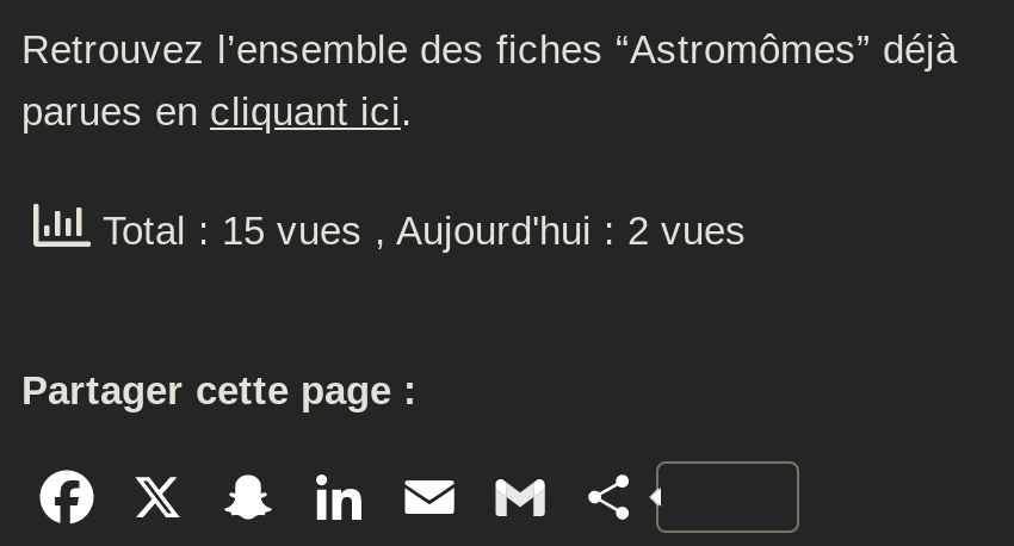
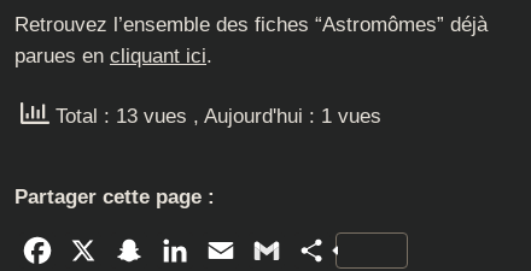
[91,209,747,254] Total : 15 vues, Aujourd'hui : 2 vues -> [49,105,381,128] Total : 13 vues, Aujourd'hui : 1 vues

